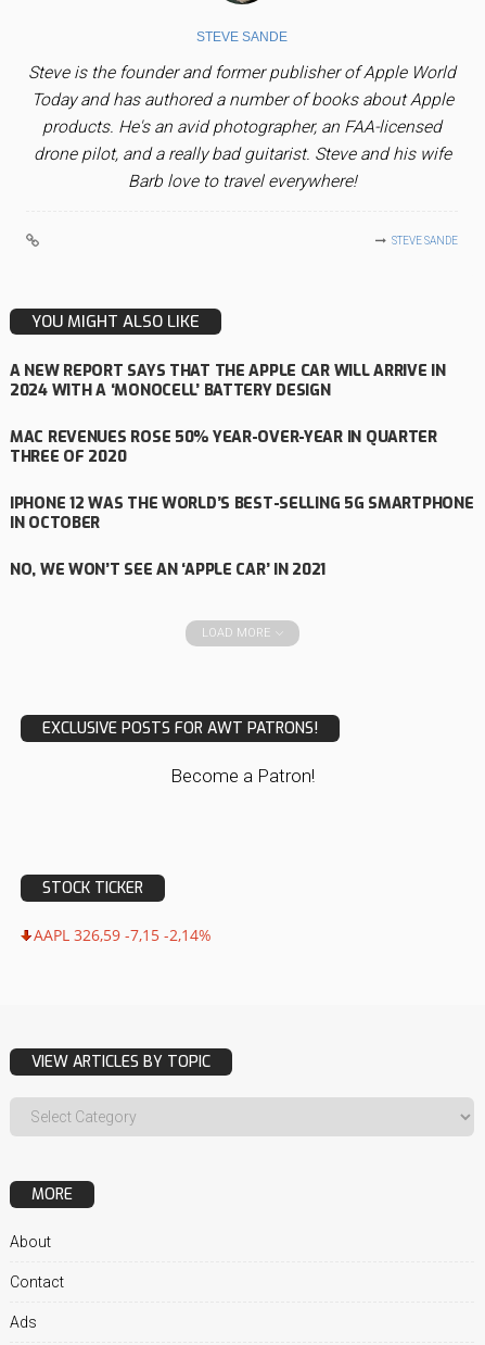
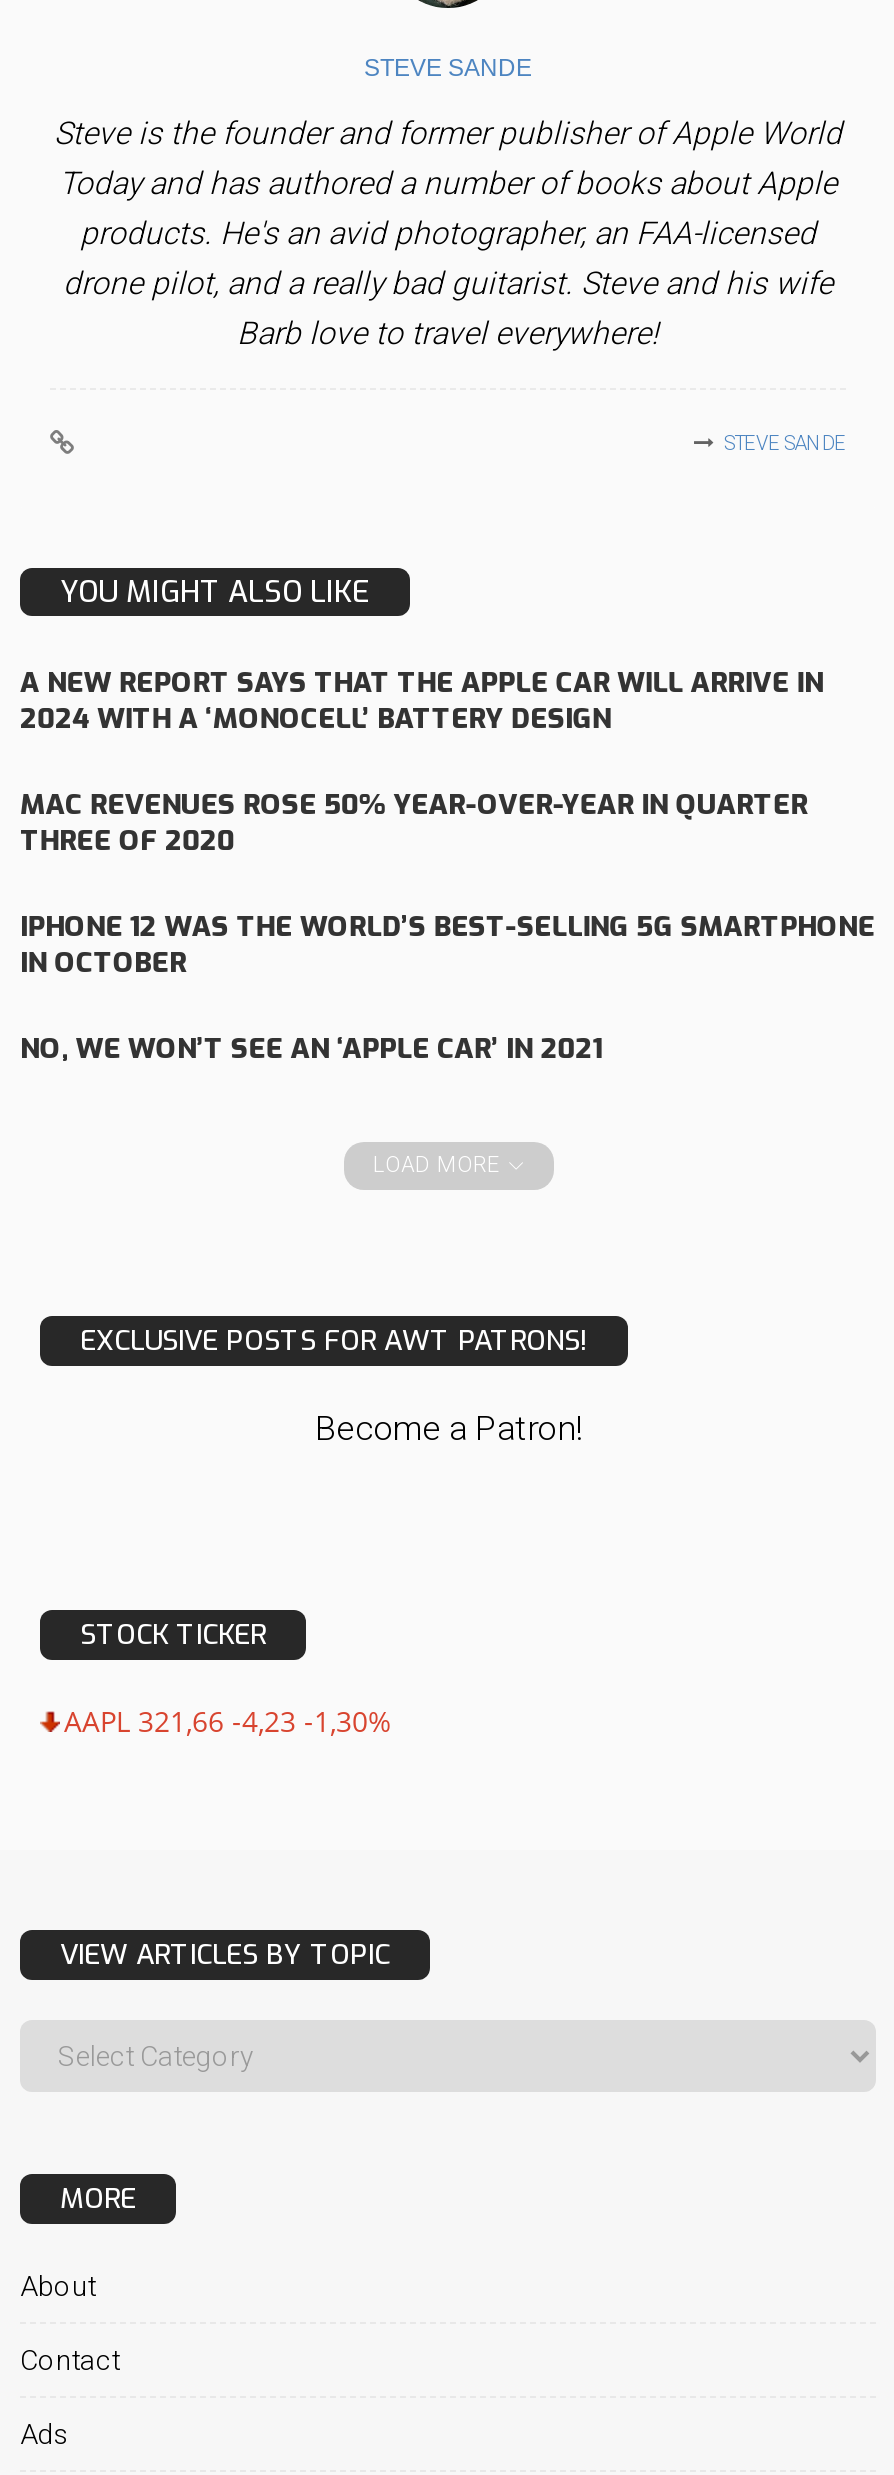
[34,925,212,945] AAPL 326,59 -7,15 -2,14% -> [64,1702,392,1740] AAPL 321,66 -4,23 -1,30%

